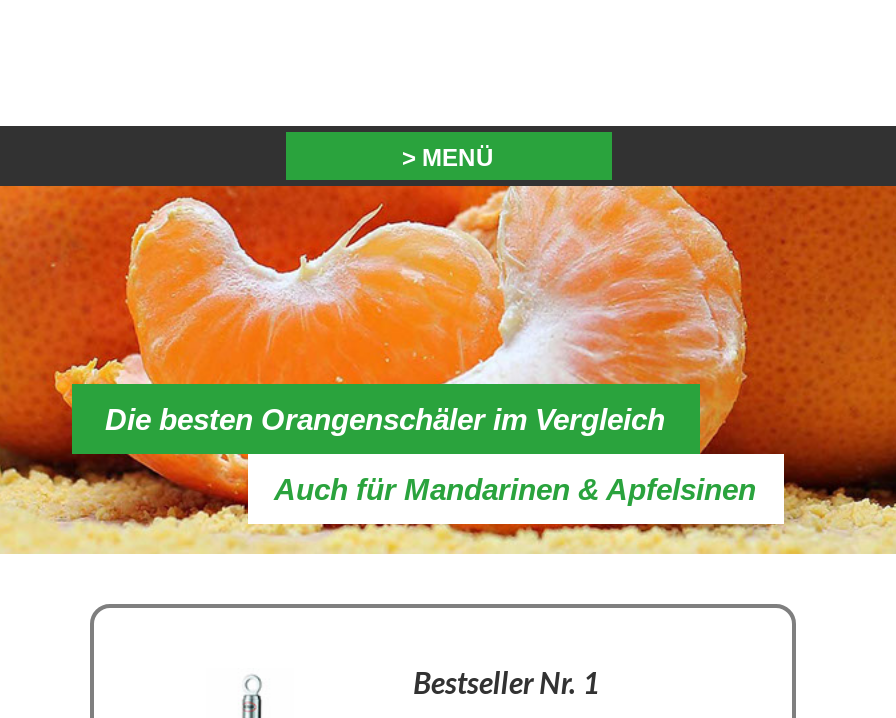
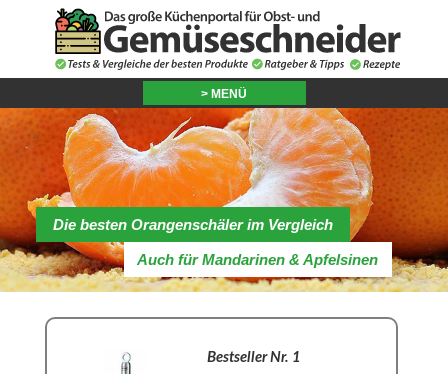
none -> [54,7,402,71] [image]

